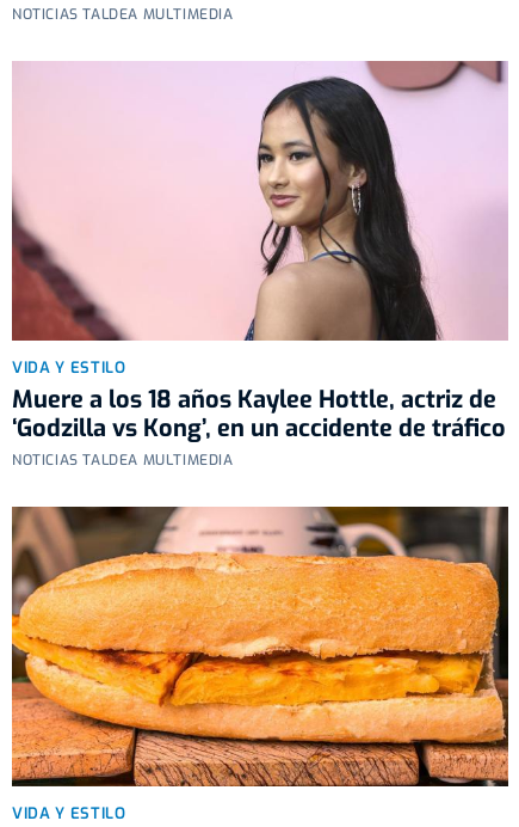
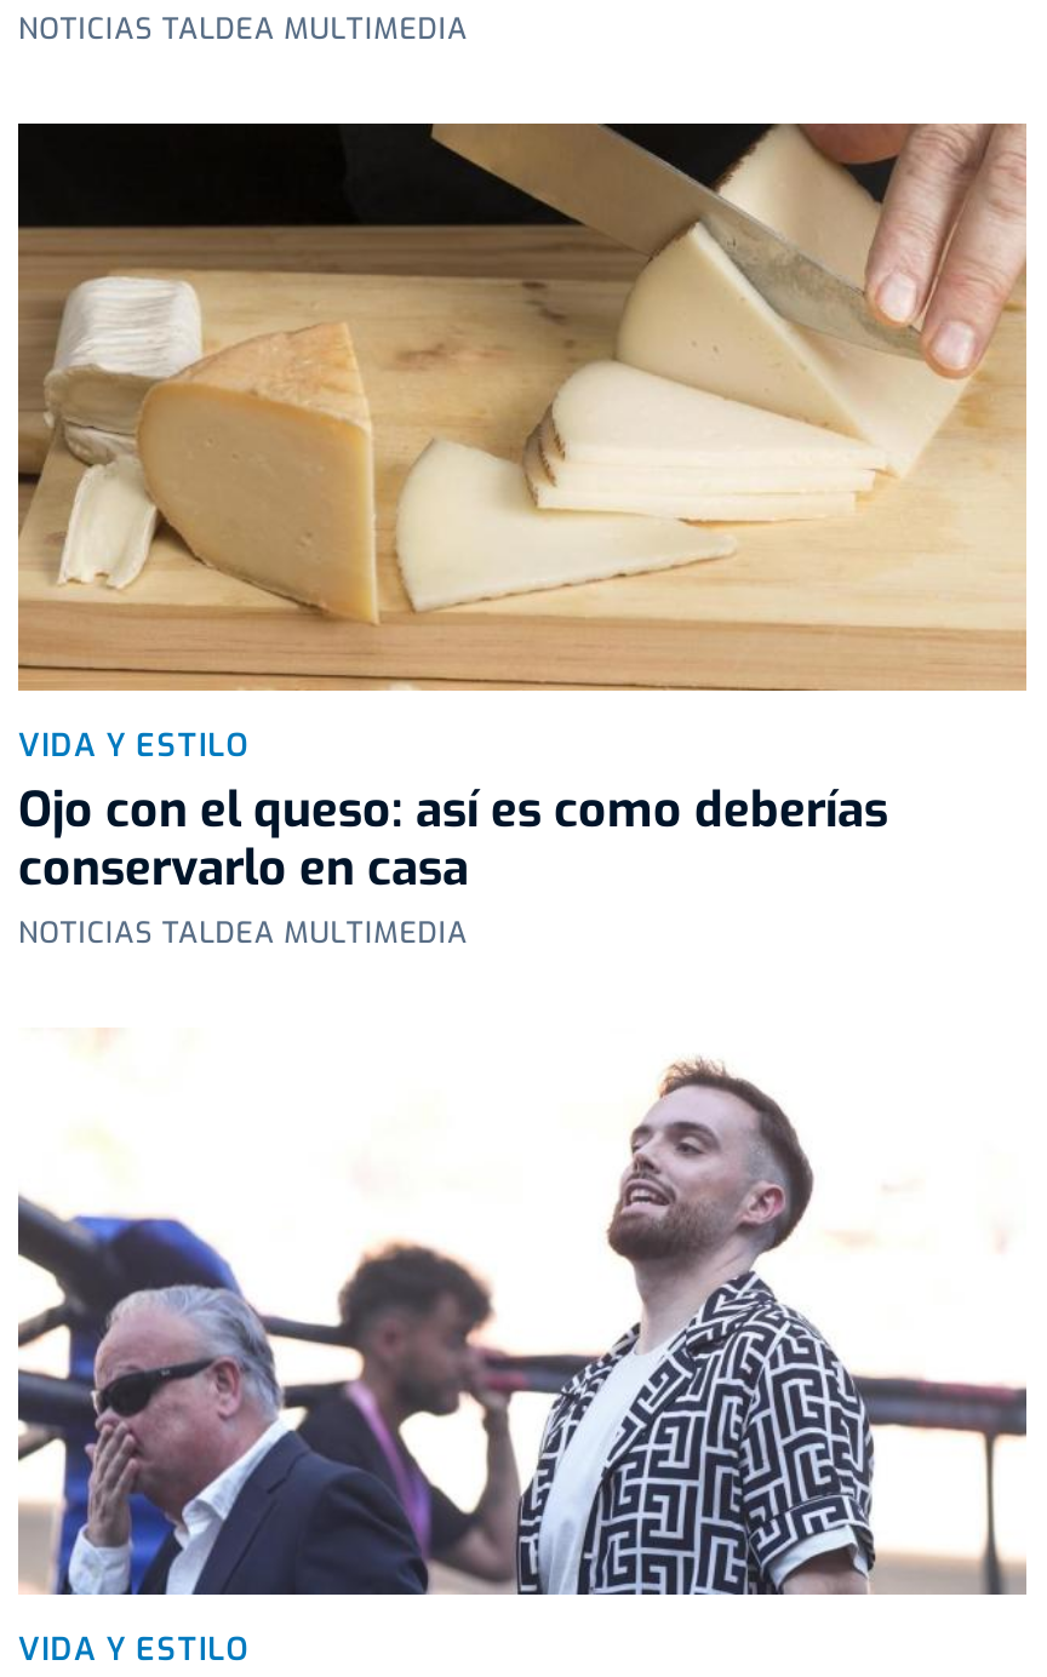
[12,61,508,444] [image] | Muere a los 18 años Kaylee Hottle, actriz de | ‘Godzilla vs Kong’, en un accidente de tráfico -> [16,121,1029,901] [image] | Ojo con el queso: así es como deberías | conservarlo en casa
[11,506,509,788] [image] -> [16,1028,1029,1597] [image]

